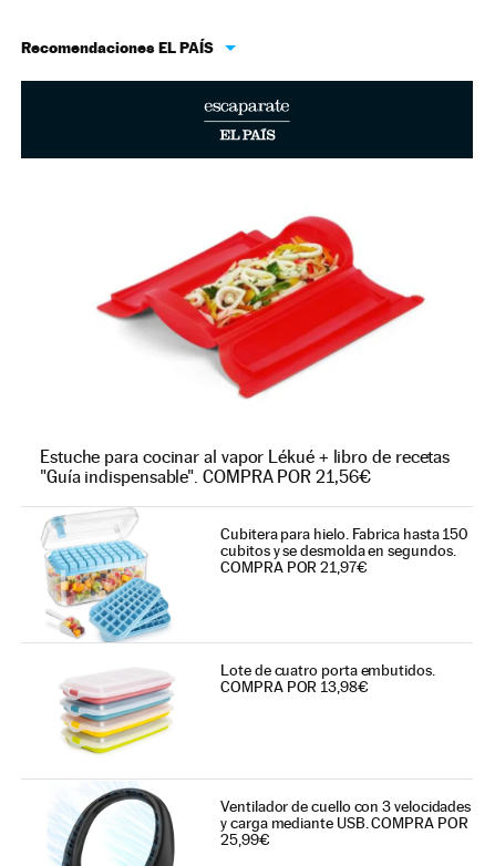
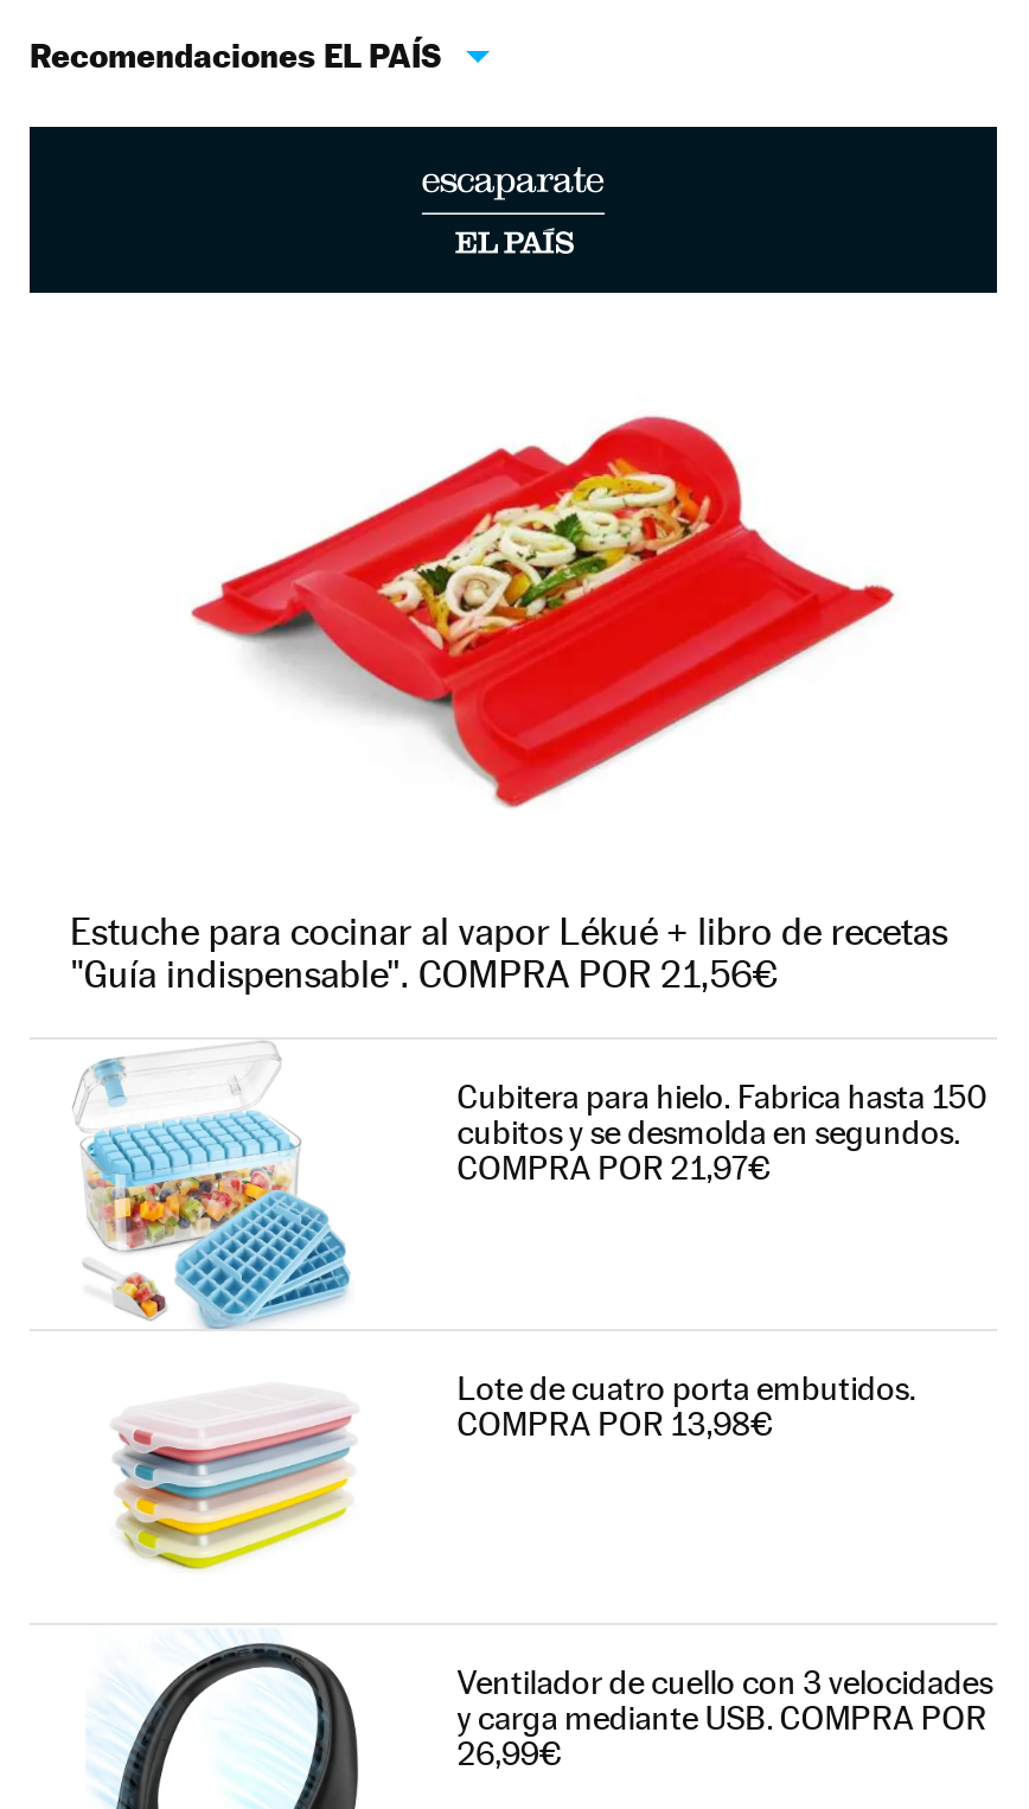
[221,831,270,849] 25,99€ -> [457,1734,562,1772] 26,99€

